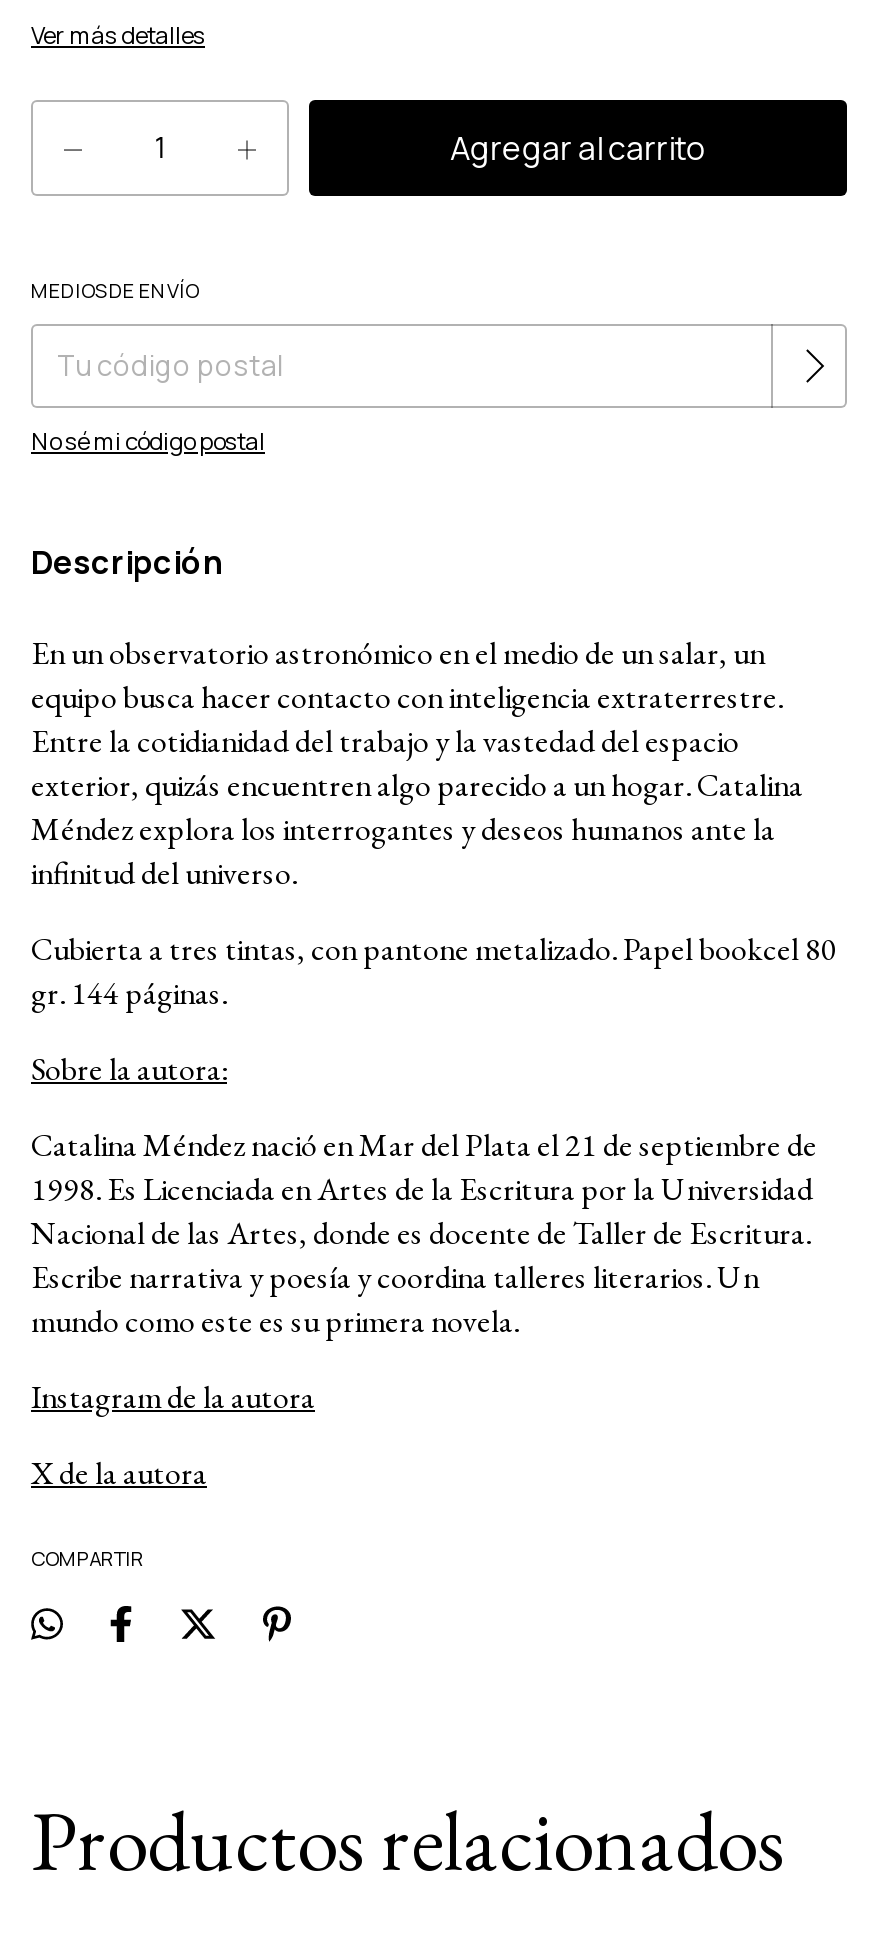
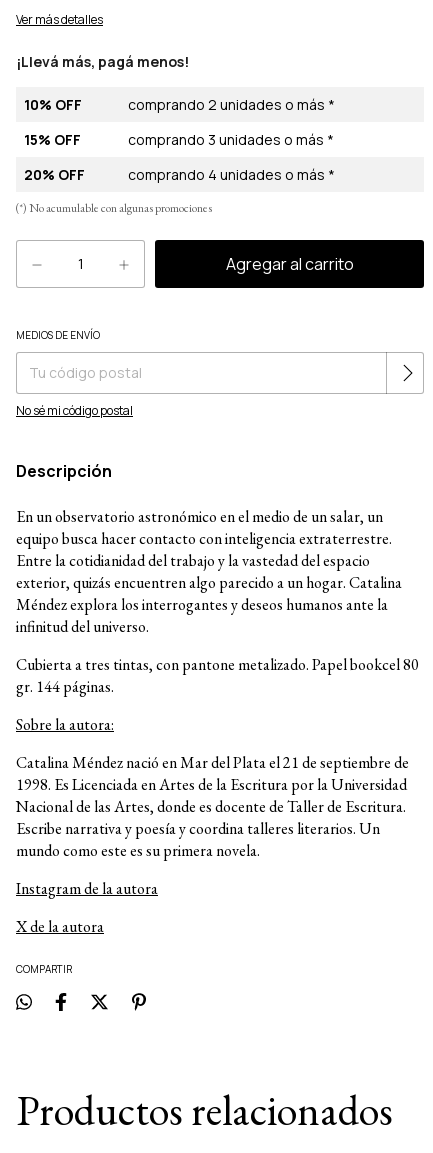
none -> [16,52,335,216] ¡Llevá más, pagá menos! | 10% OFF | comprando 2 unidades o más * | 15% OFF | comprando 3 unidades o más * | 20% OFF | comprando 4 unidades o más * | (*) No acumulable con algunas promociones

